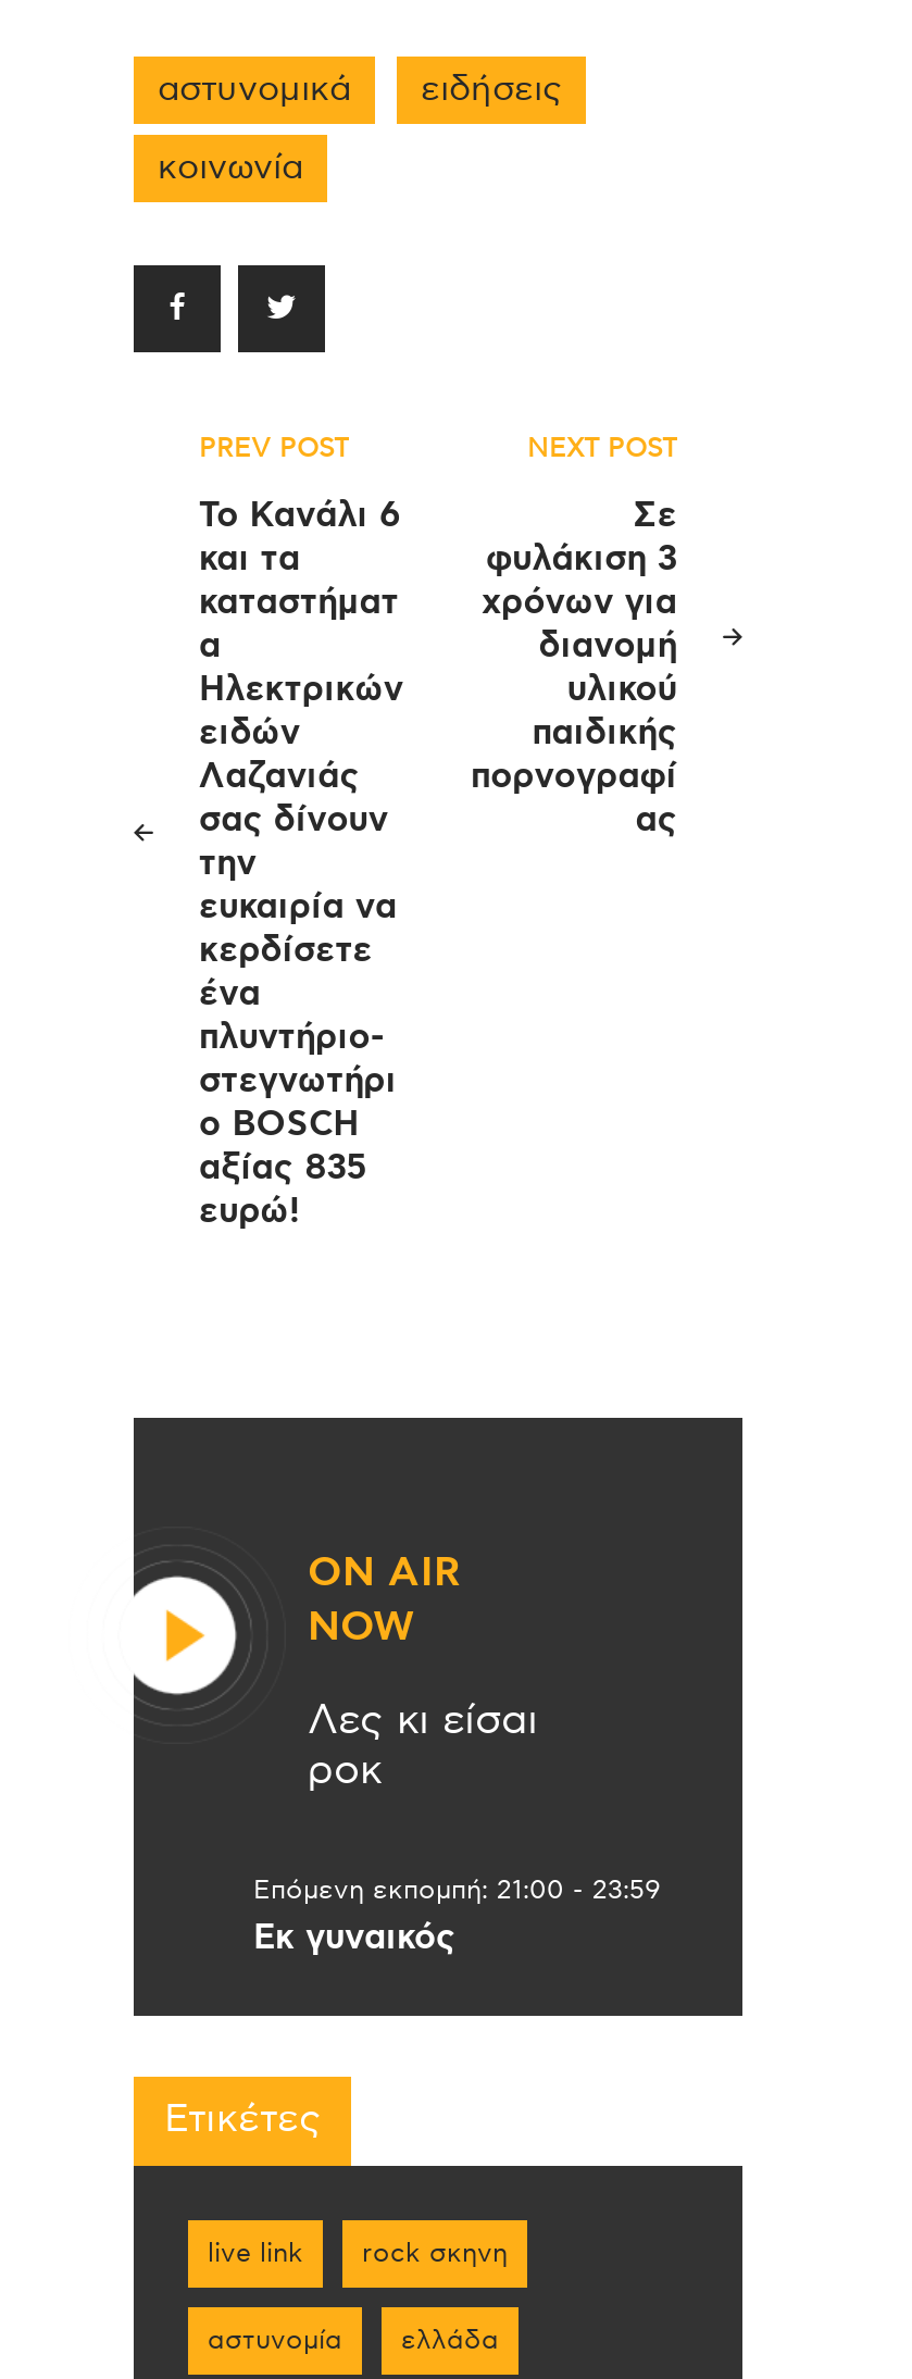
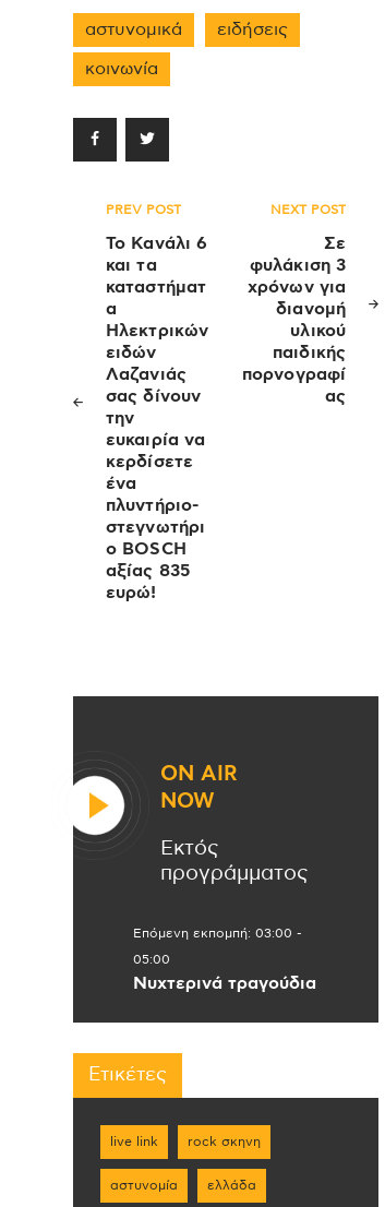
[253,1700,660,1955] Λες κι είσαι | ροκ | Επόμενη εκπομπή: 21:00 - 23:59 | Εκ γυναικός -> [133,838,316,992] Εκτός | προγράμματος | Επόμενη εκπομπή: 03:00 - | 05:00 | Νυχτερινά τραγούδια

